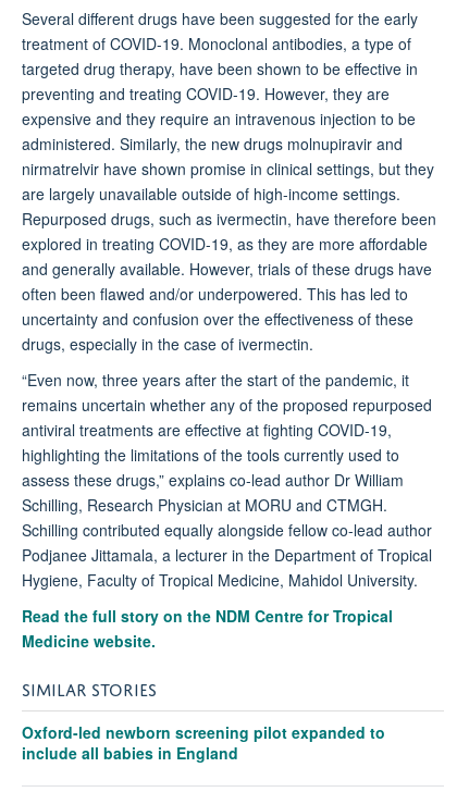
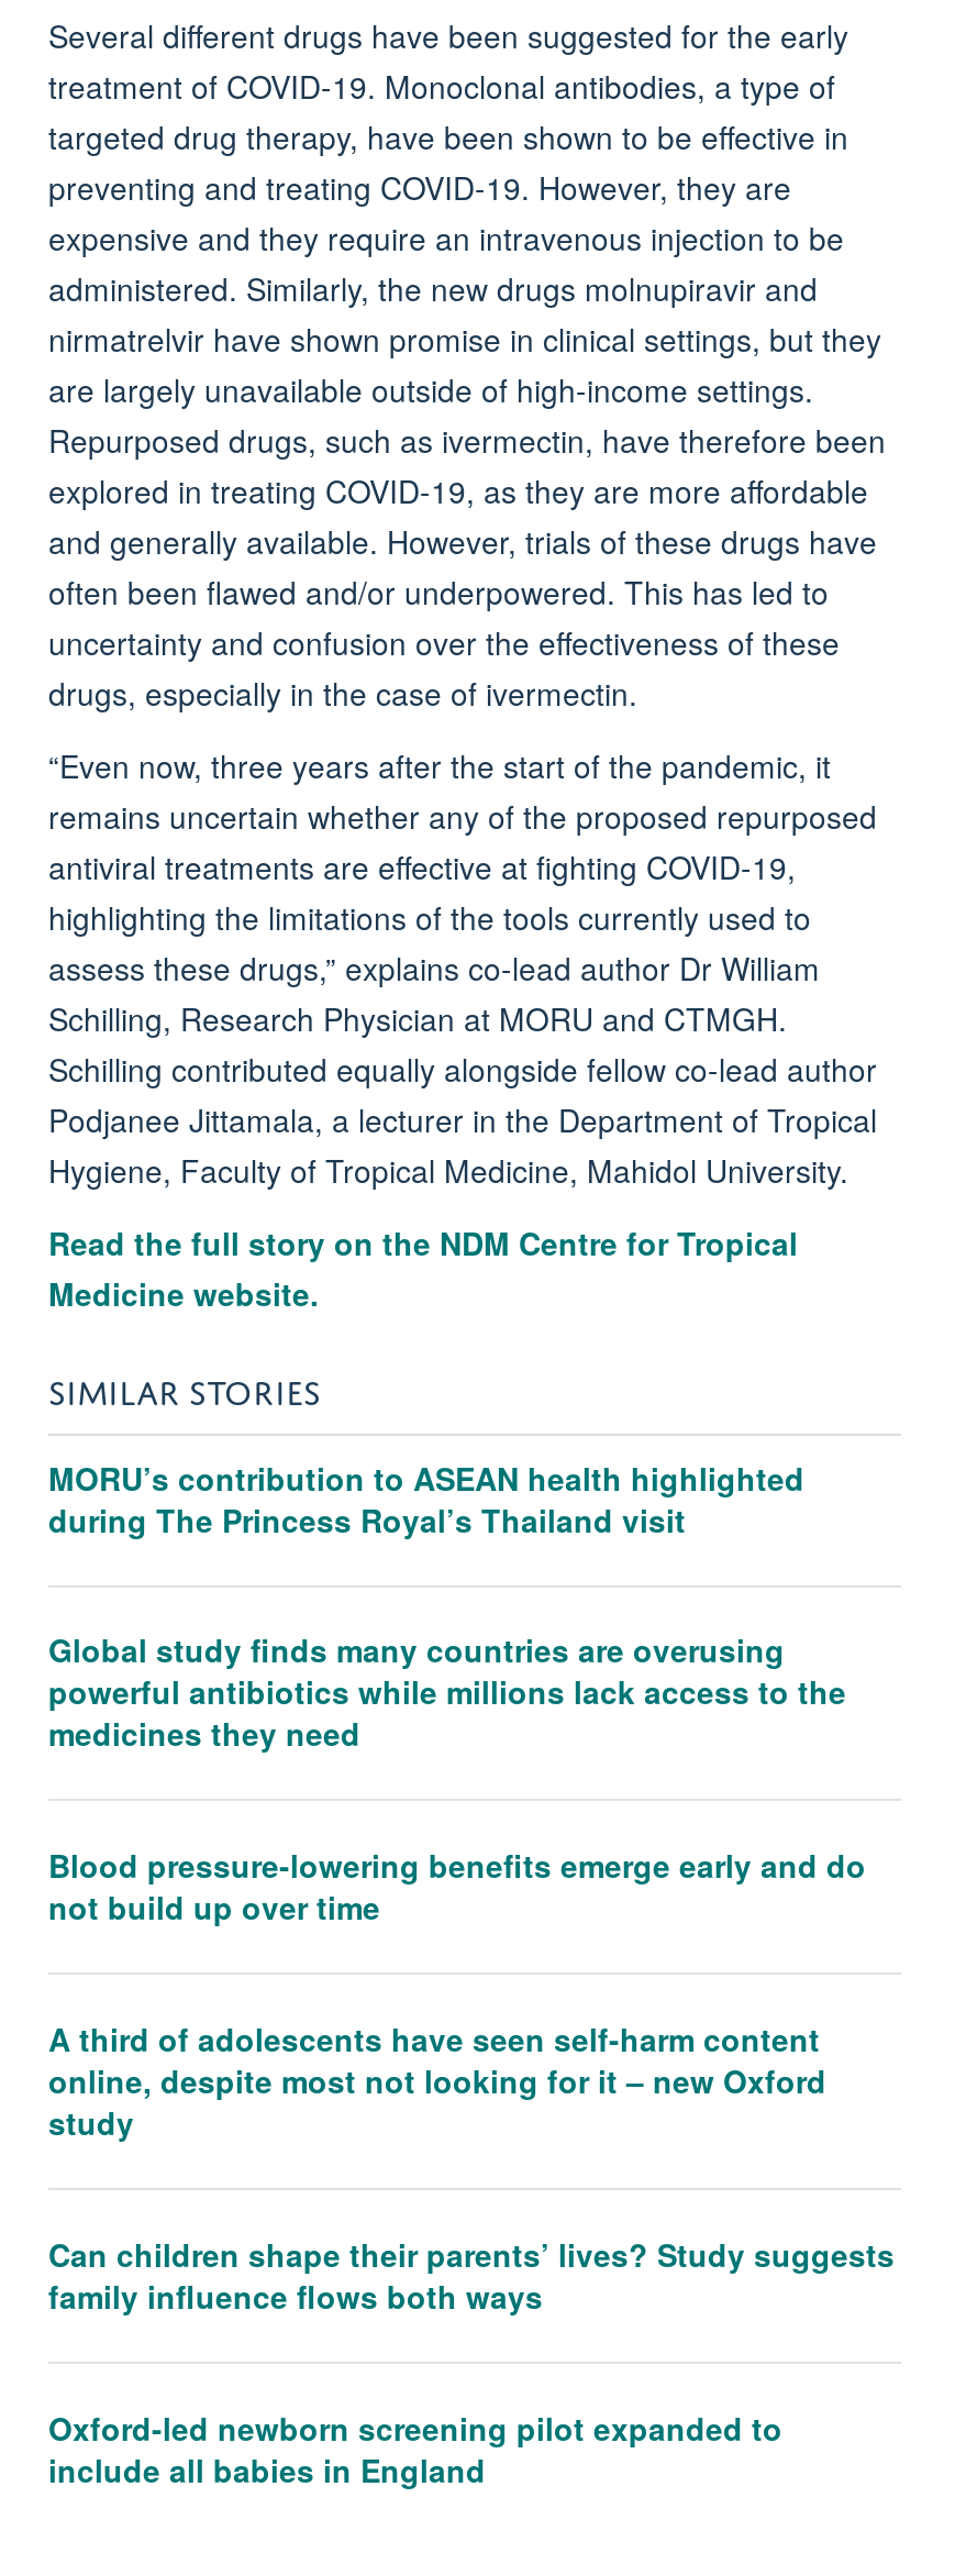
none -> [48,1455,895,2318] MORU’s contribution to ASEAN health highlighted | during The Princess Royal’s Thailand visit | Global study finds many countries are overusing | powerful antibiotics while millions lack access to the | medicines they need | Blood pressure-lowering benefits emerge early and do | not build up over time | A third of adolescents have seen self-harm content | online, despite most not looking for it – new Oxford | study | Can children shape their parents’ lives? Study suggests | family influence flows both ways

